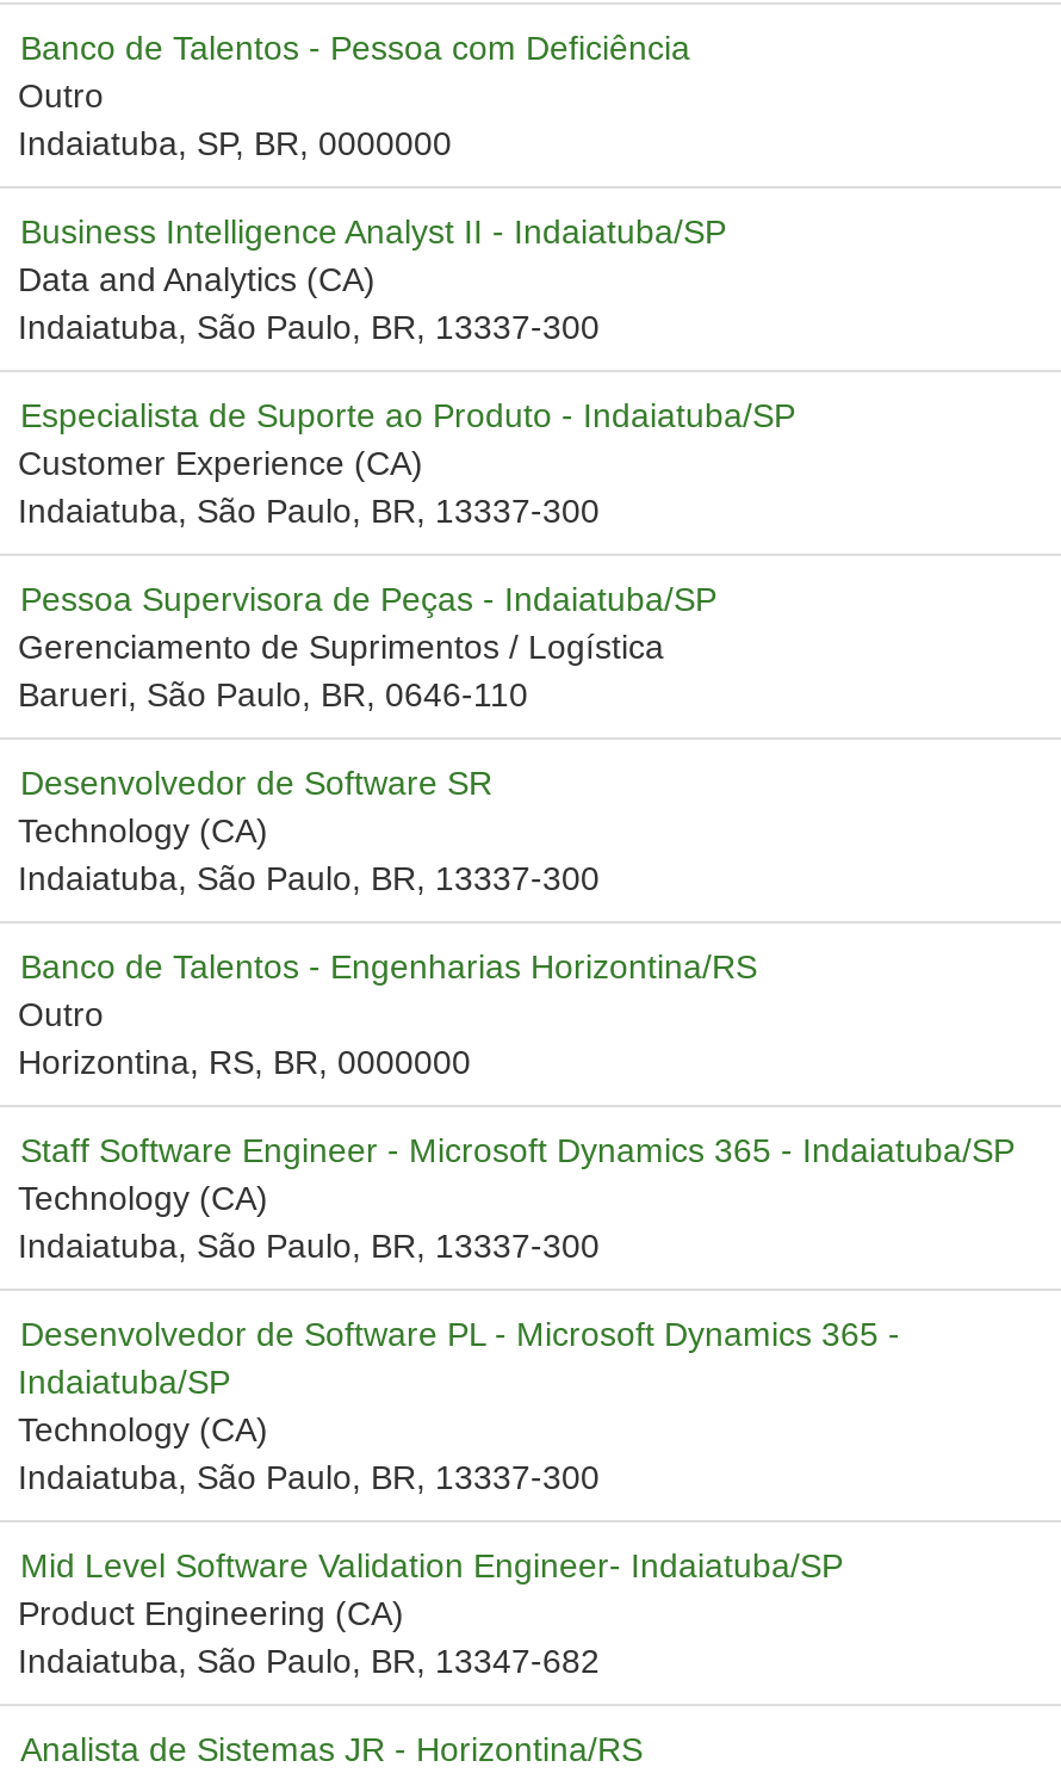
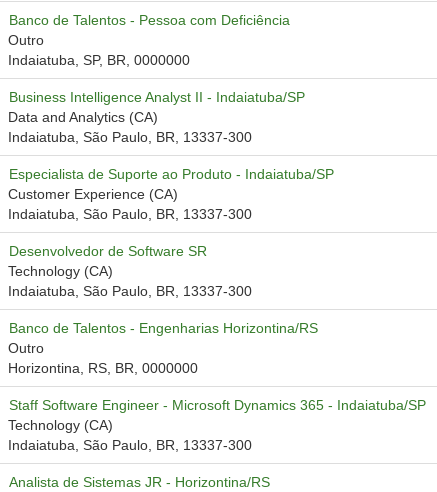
[18,580,716,713] Pessoa Supervisora de Peças - Indaiatuba/SP | Gerenciamento de Suprimentos / Logística | Barueri, São Paulo, BR, 0646-110 -> none
[18,1315,900,1680] Desenvolvedor de Software PL - Microsoft Dynamics 365 - | Indaiatuba/SP | Technology (CA) | Indaiatuba, São Paulo, BR, 13337-300 | Mid Level Software Validation Engineer- Indaiatuba/SP | Product Engineering (CA) | Indaiatuba, São Paulo, BR, 13347-682 -> none

